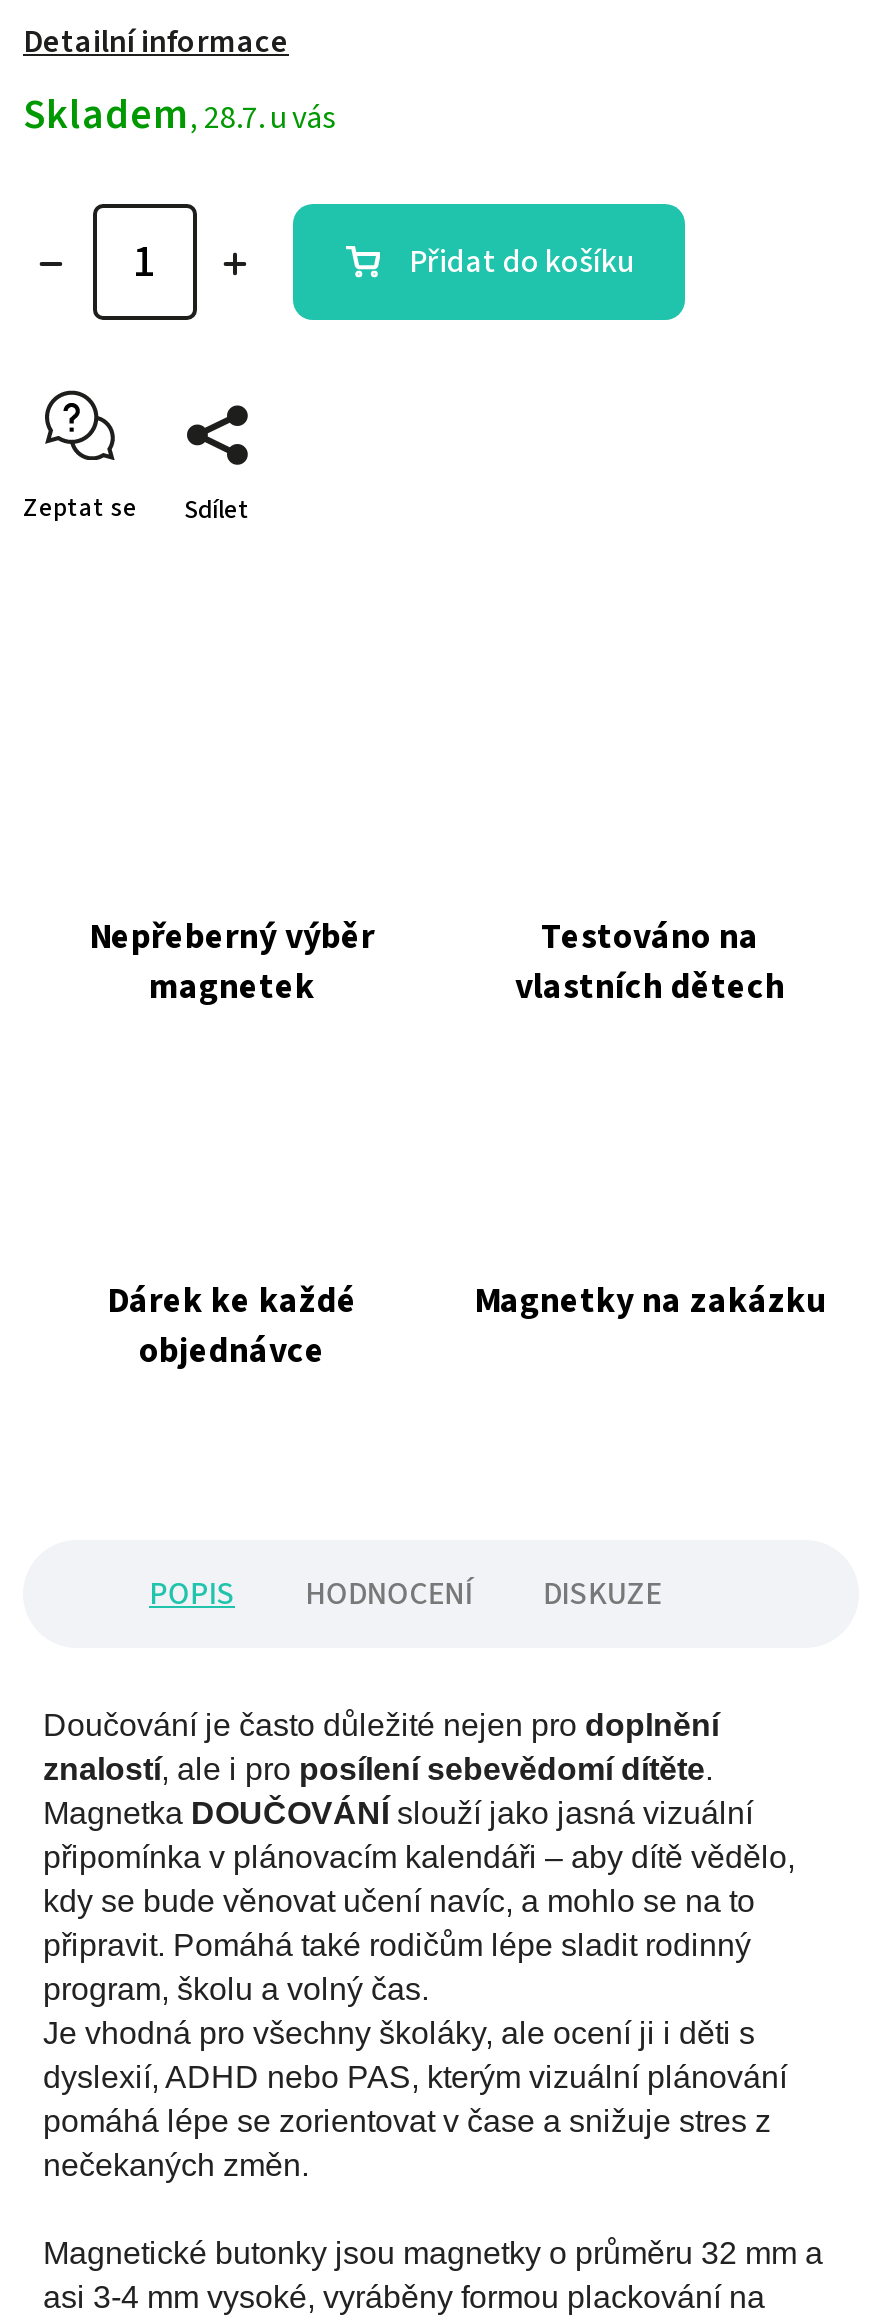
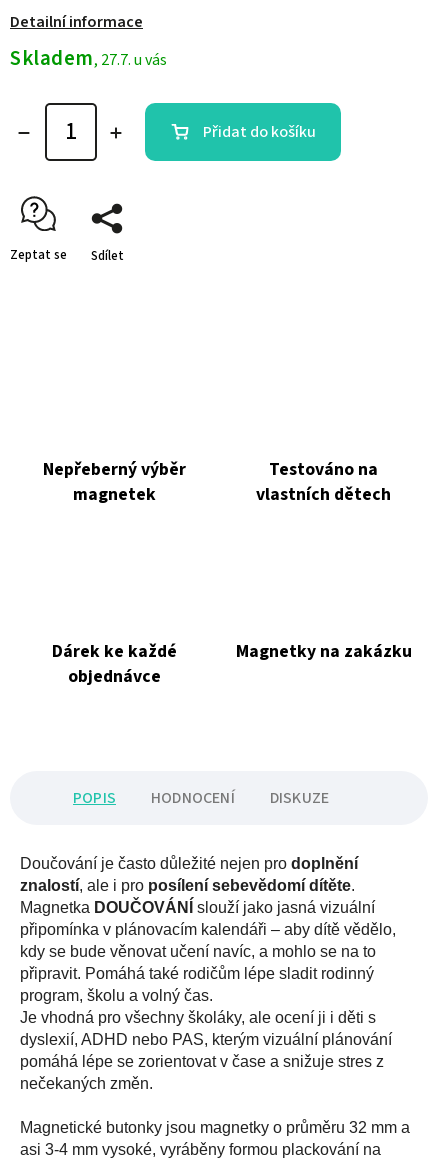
[23,85,336,143] Skladem, 28.7. u vás -> [10,44,166,73] Skladem, 27.7. u vás

